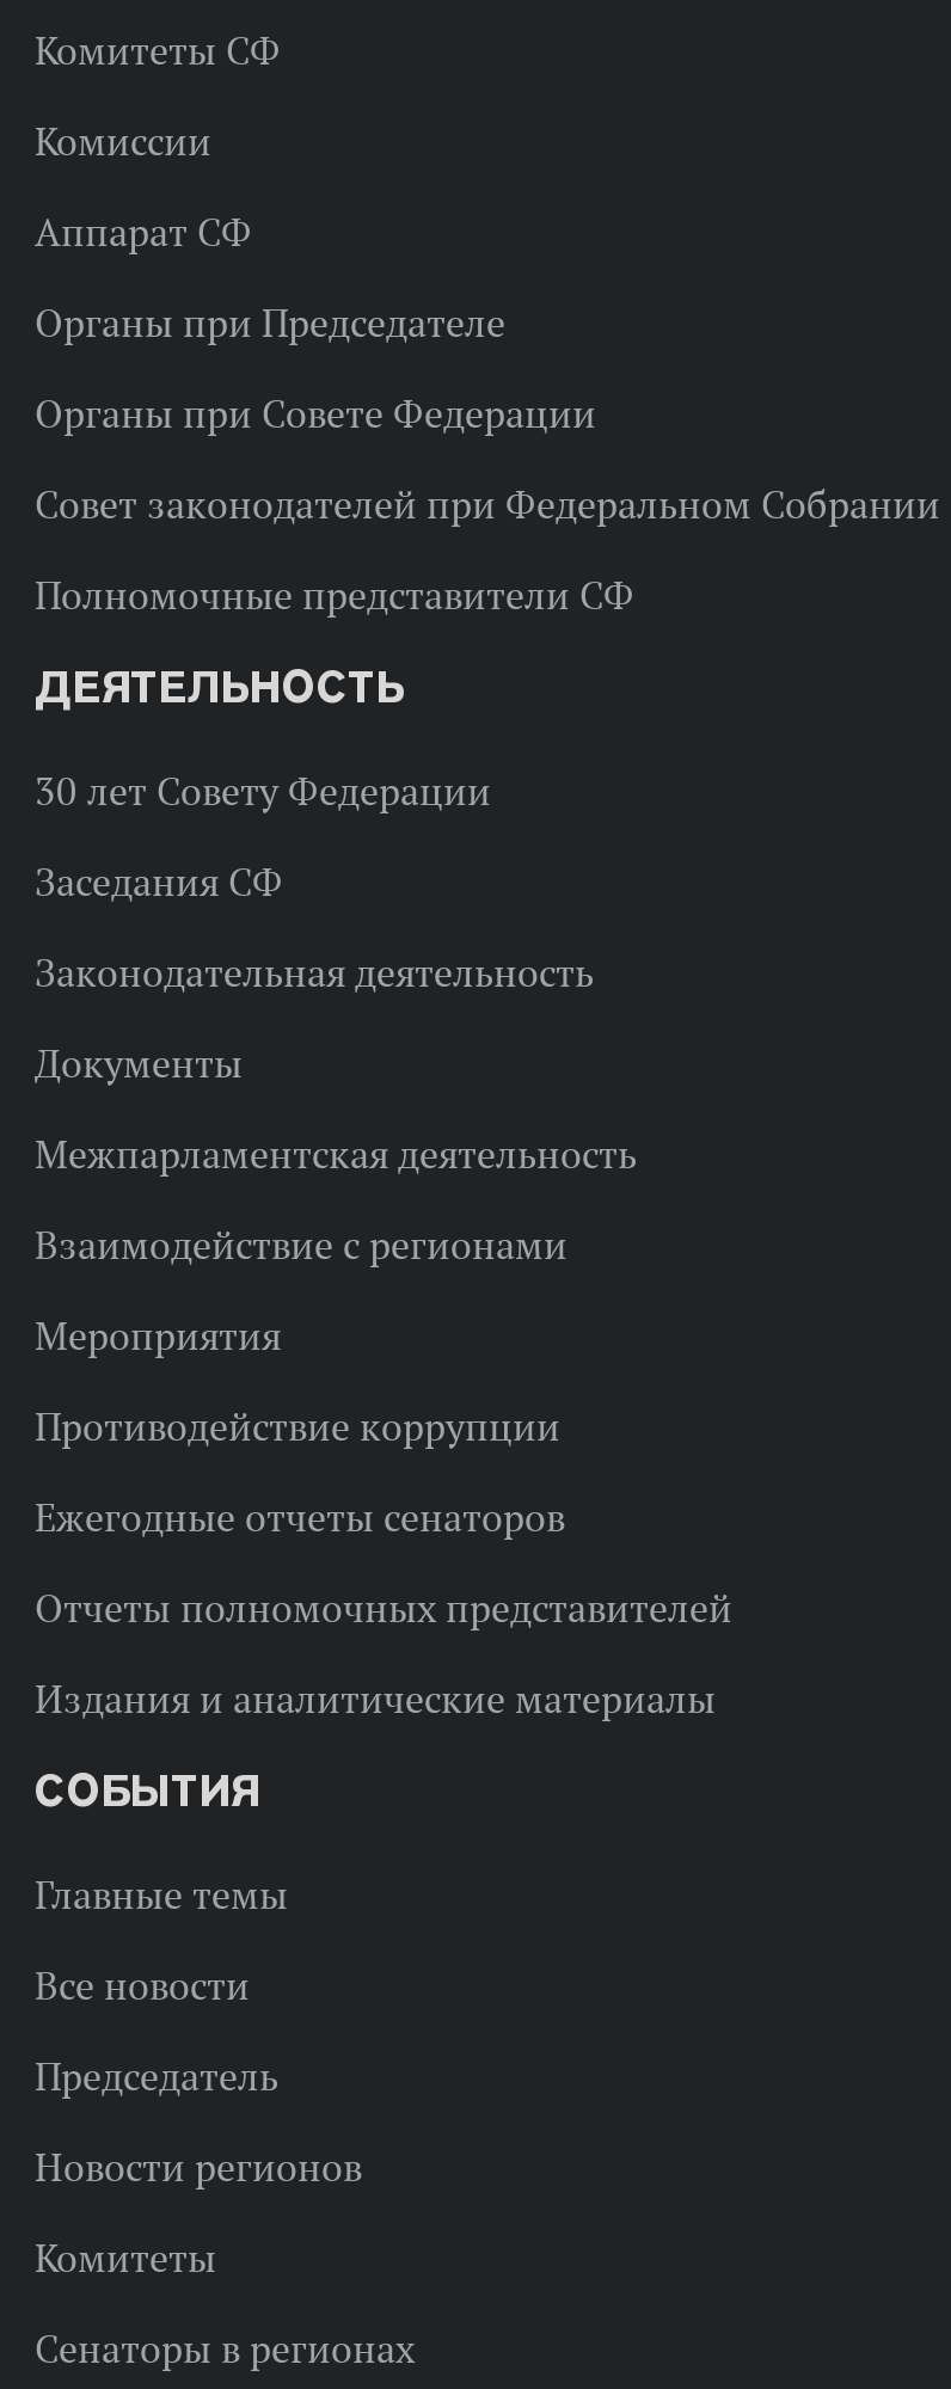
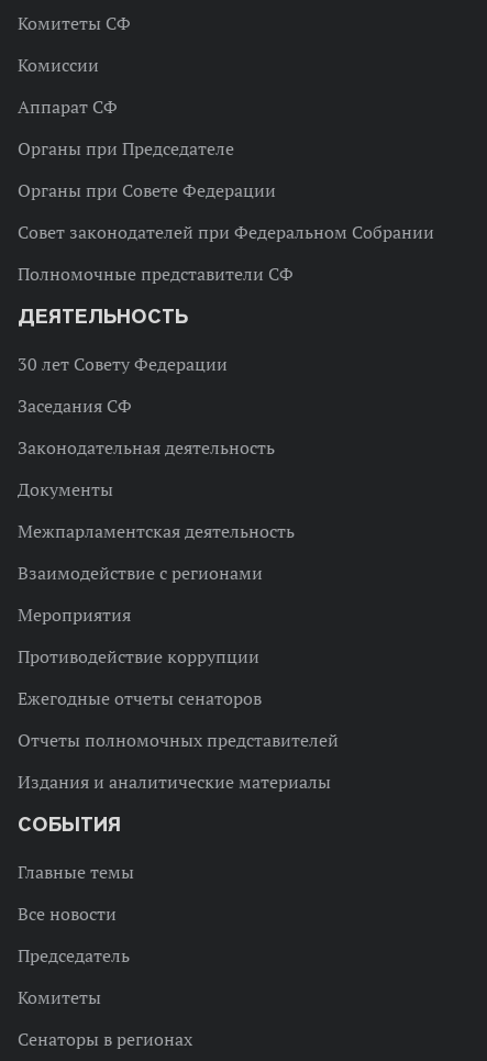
[35,2143,362,2191] Новости регионов -> none

